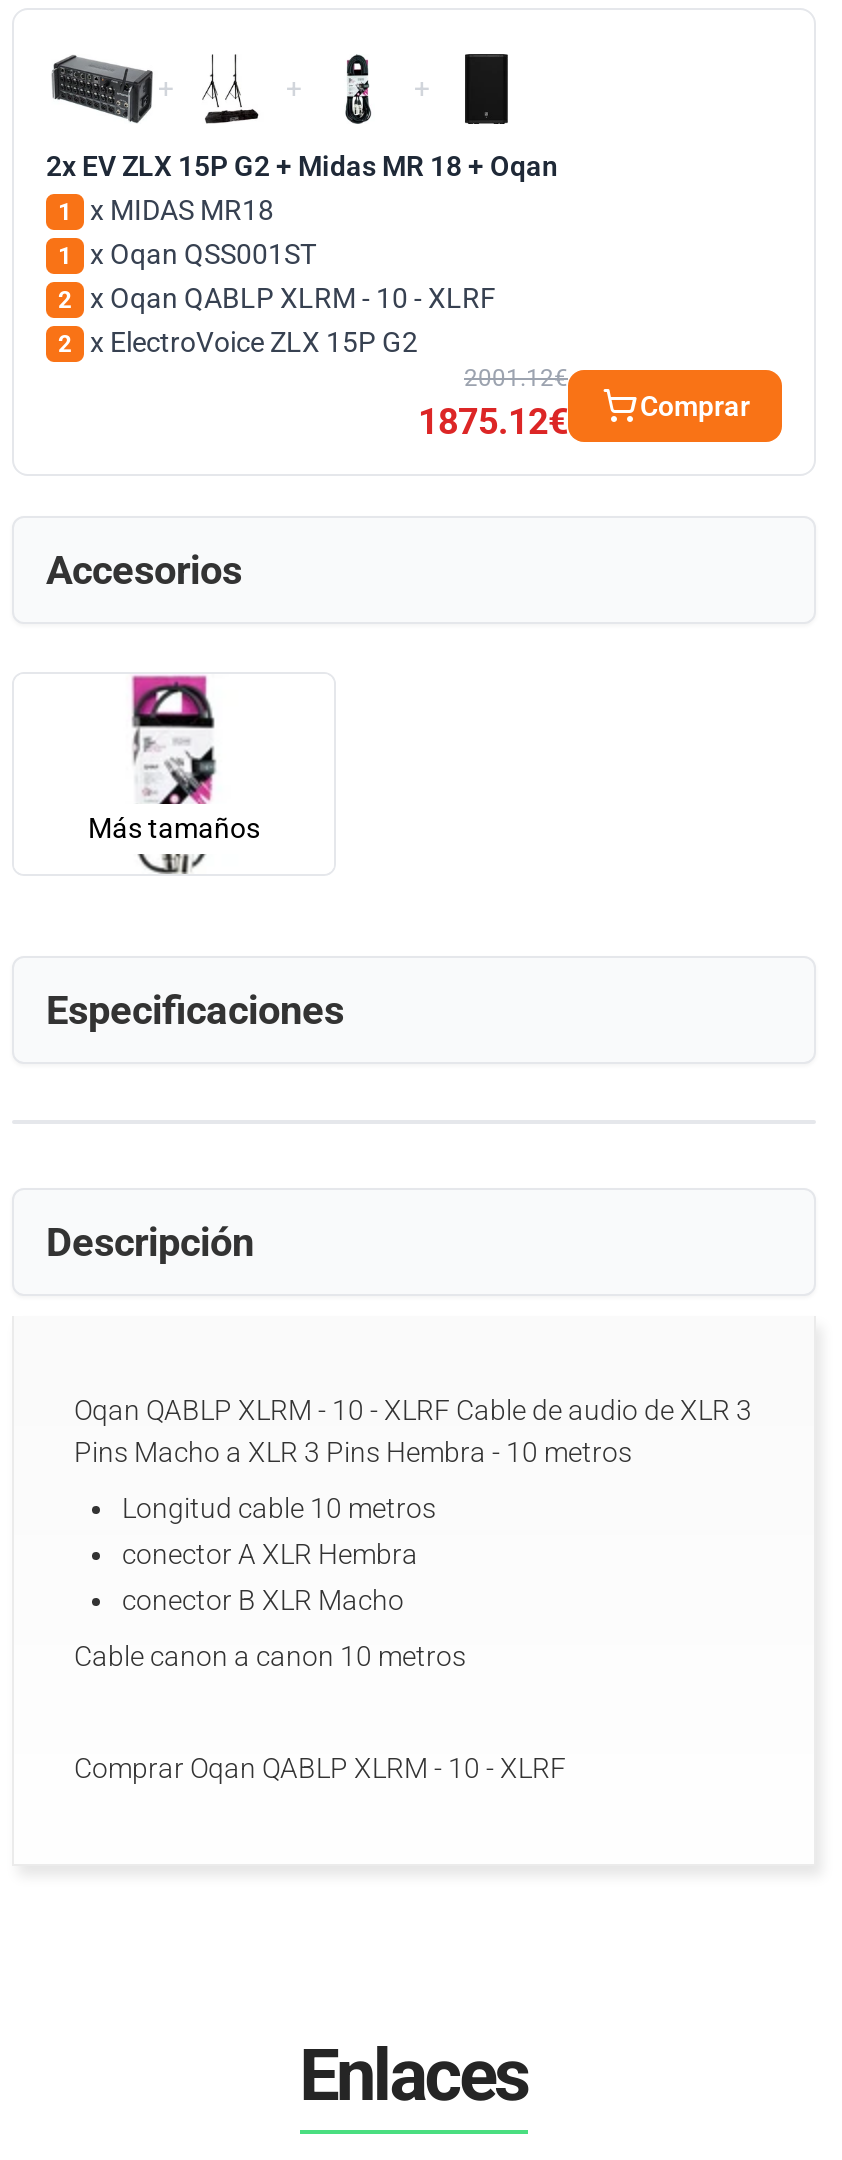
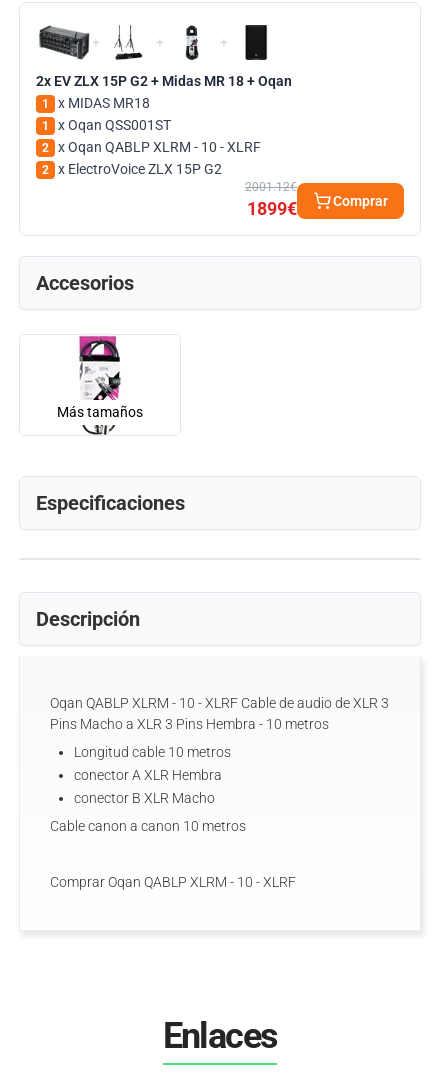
[418,400,568,442] 1875.12€ -> [247,198,297,219] 1899€

